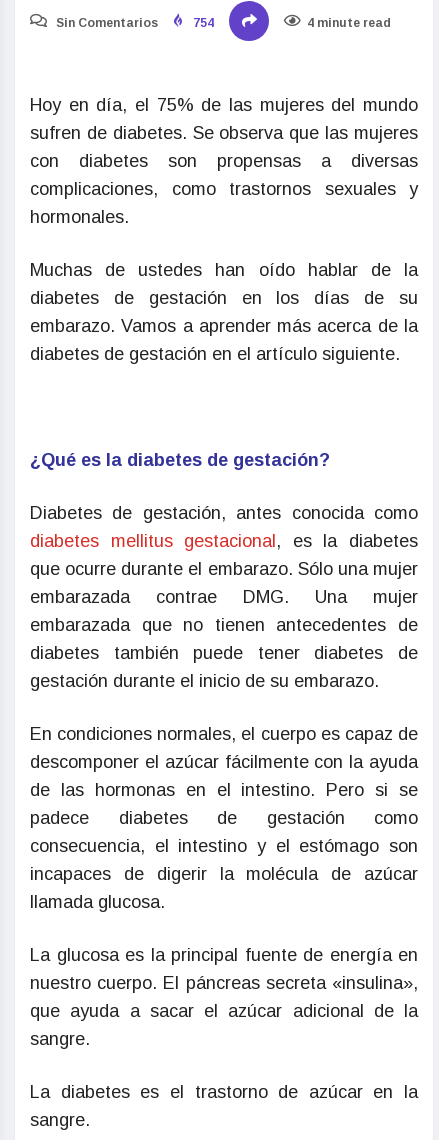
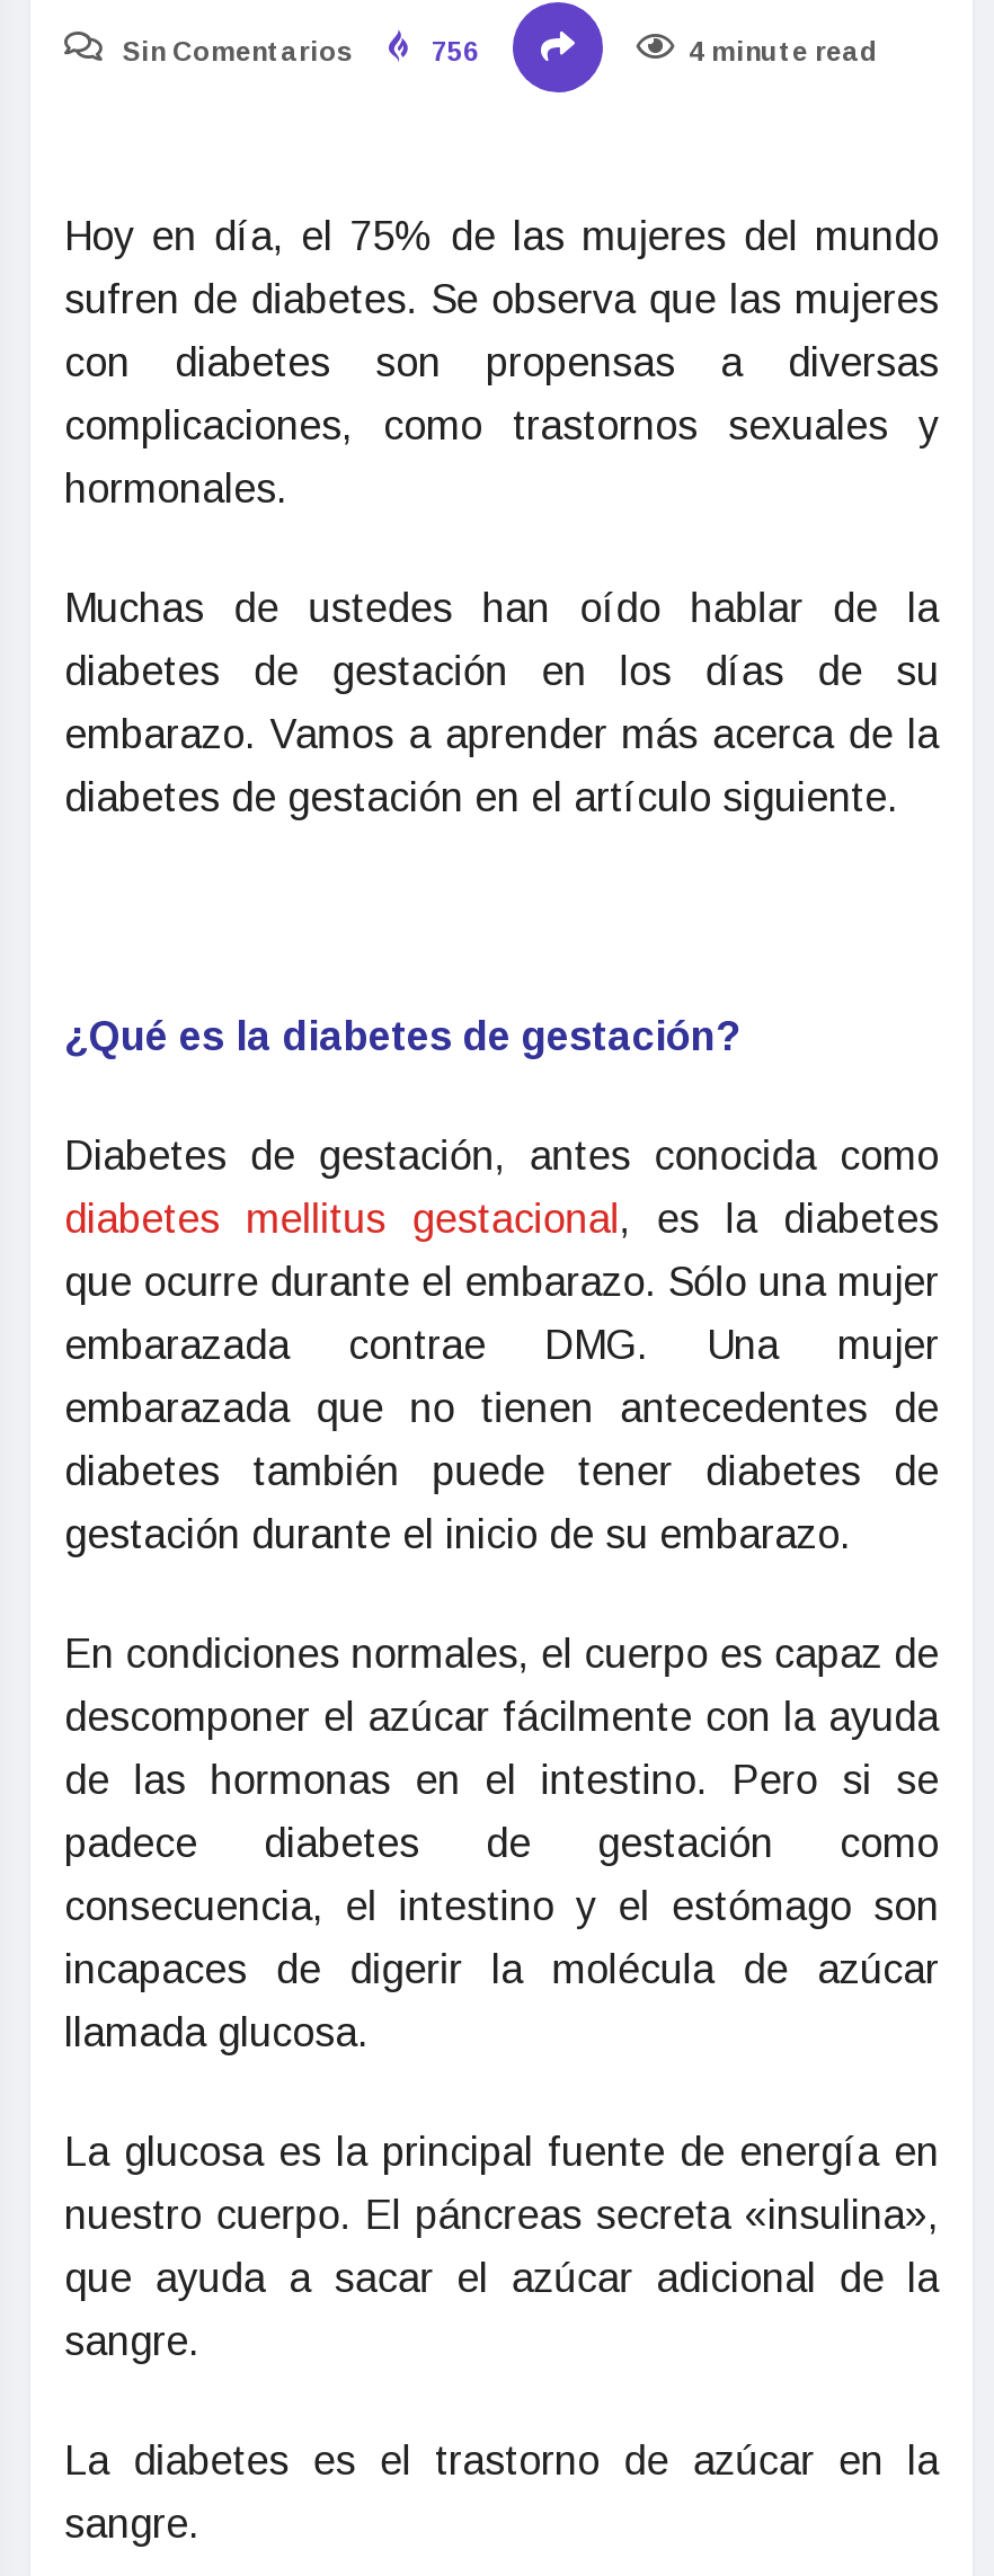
[190,16,214,30] 754 -> [425,36,479,68] 756

